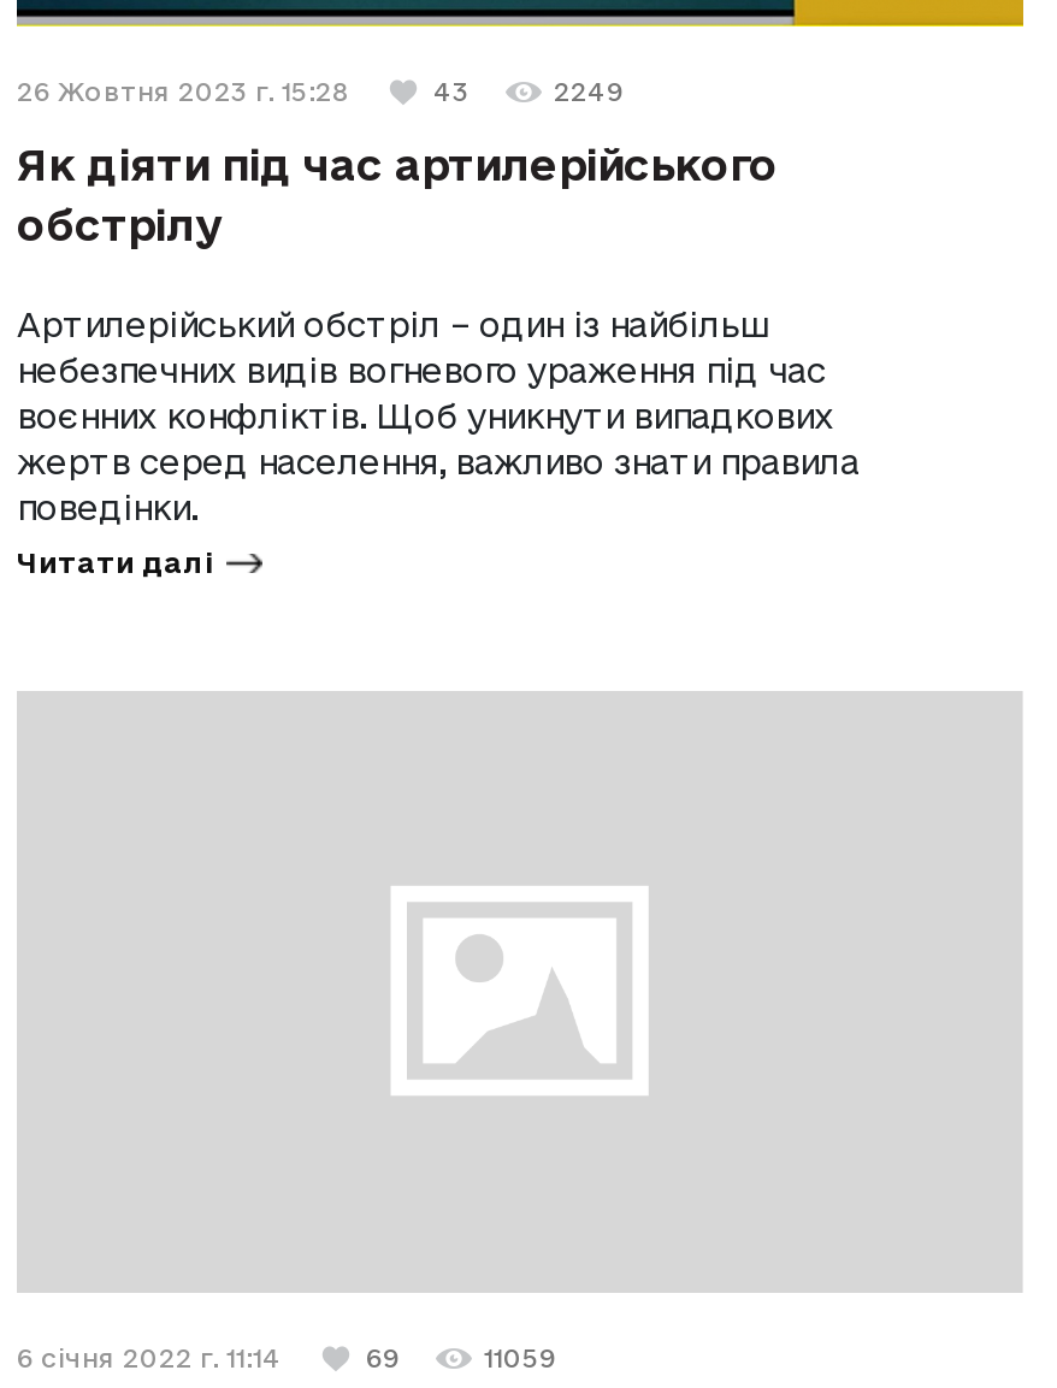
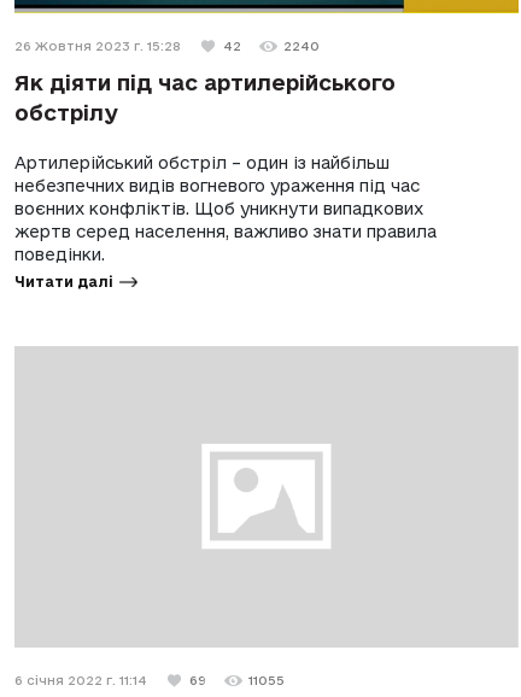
[433,78,470,106] 43 -> [223,39,241,53] 42
[554,78,624,106] 2249 -> [283,39,320,53] 2240
[484,1344,556,1373] 11059 -> [248,673,285,688] 11055

